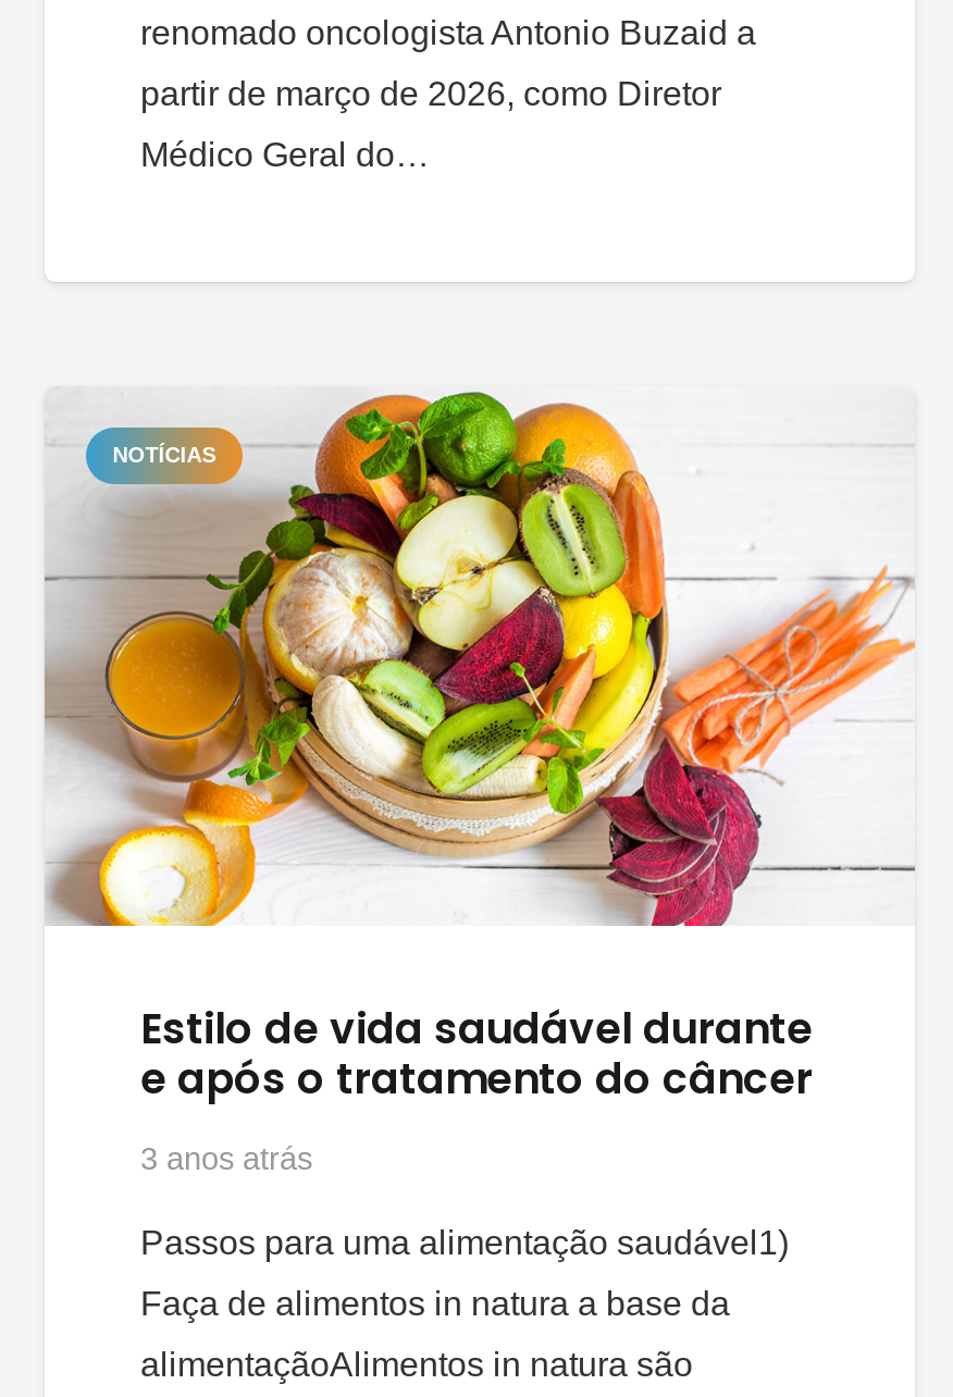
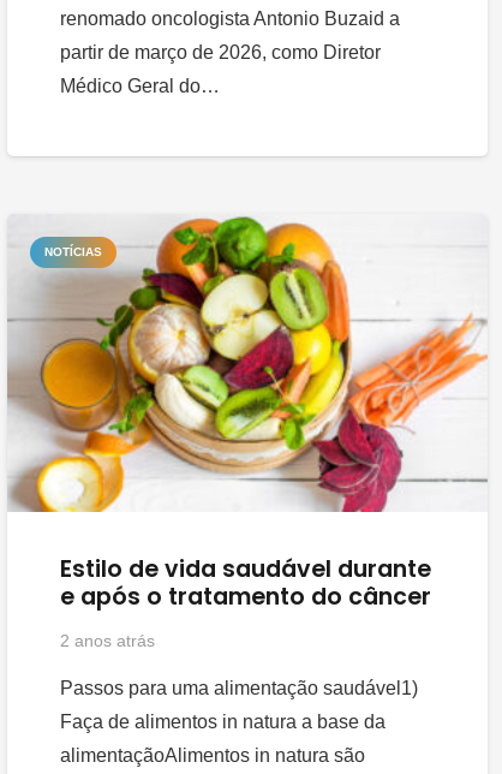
[140,1142,312,1176] 3 anos atrás -> [60,632,155,651] 2 anos atrás

